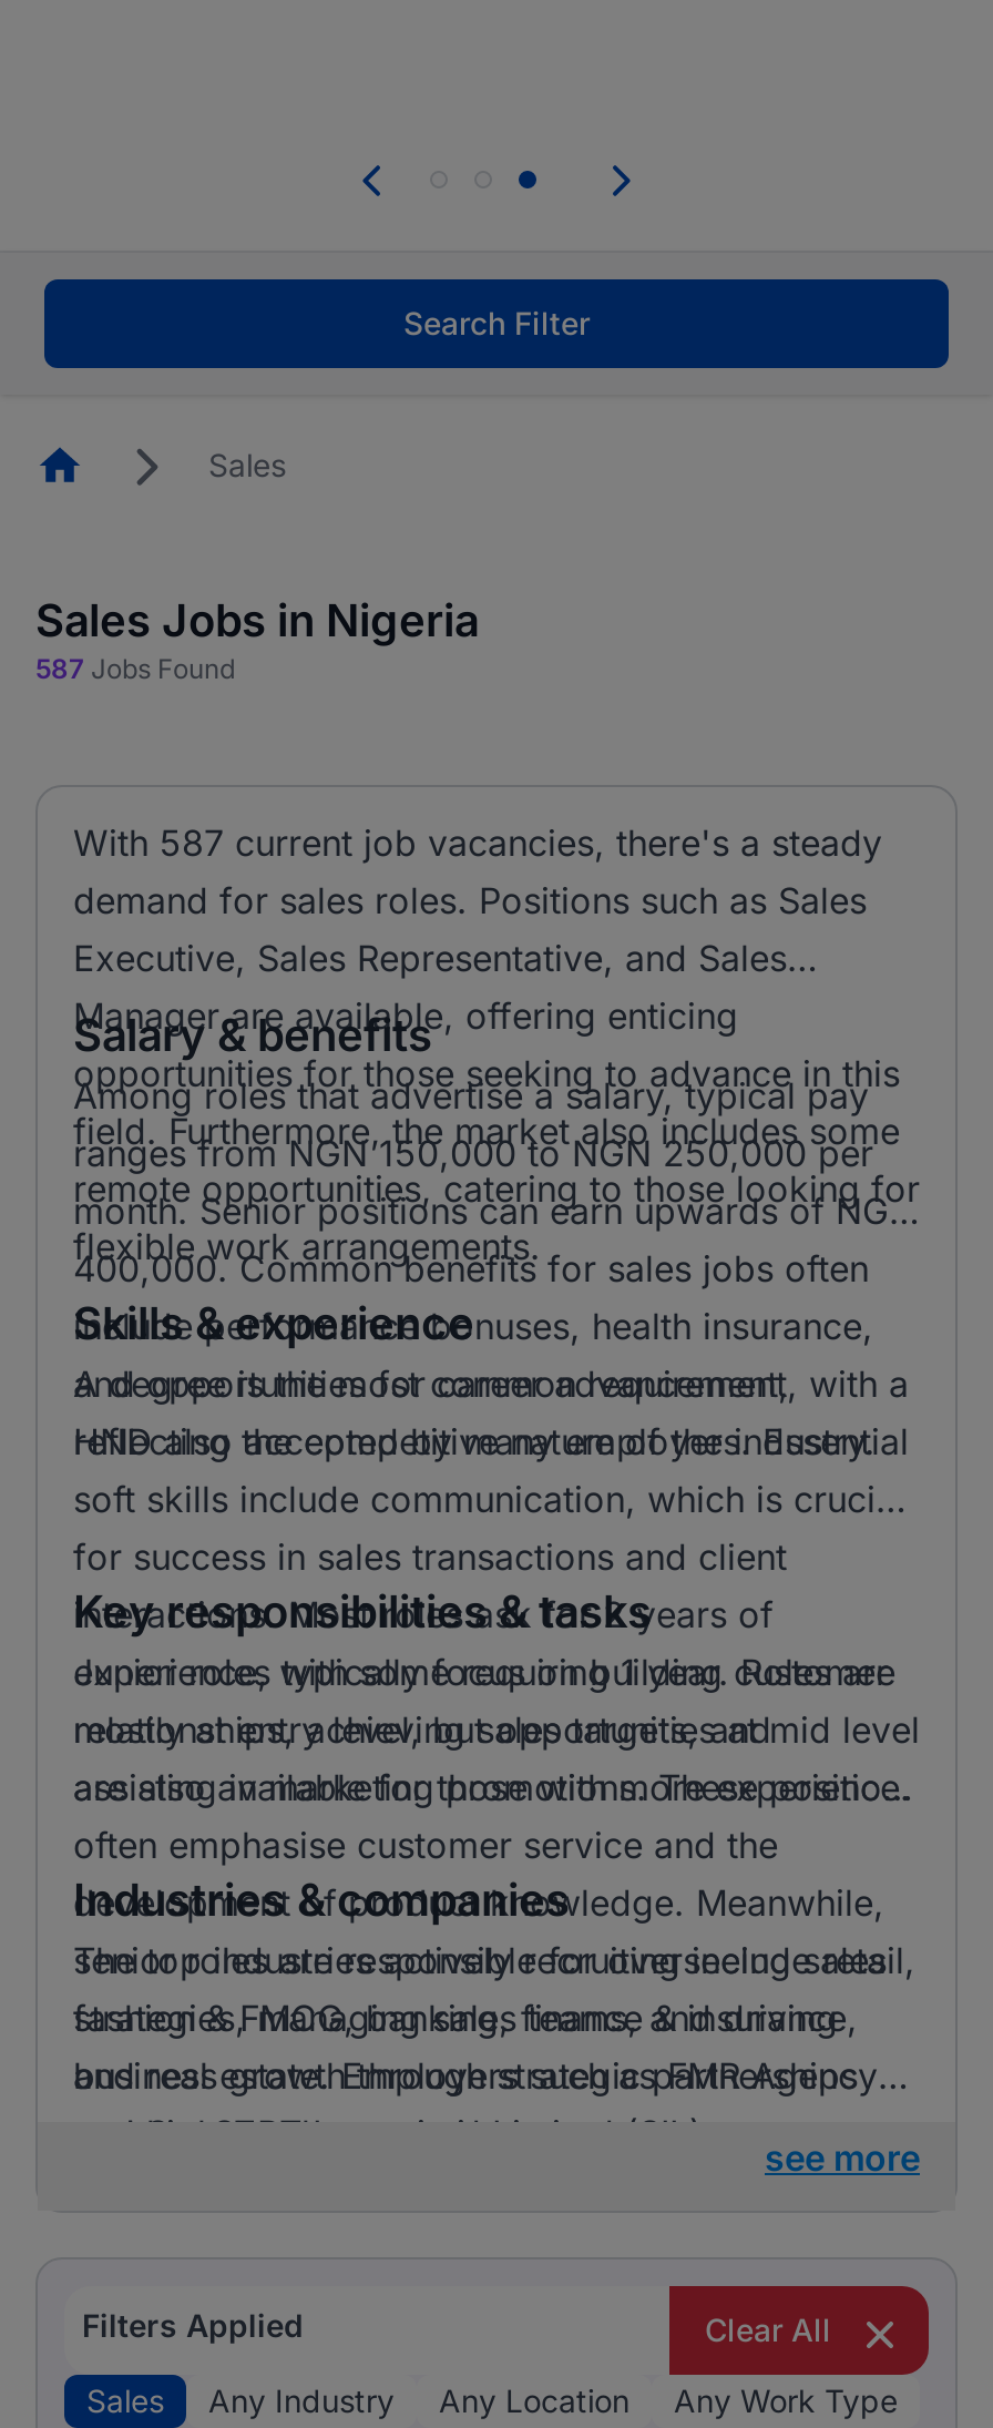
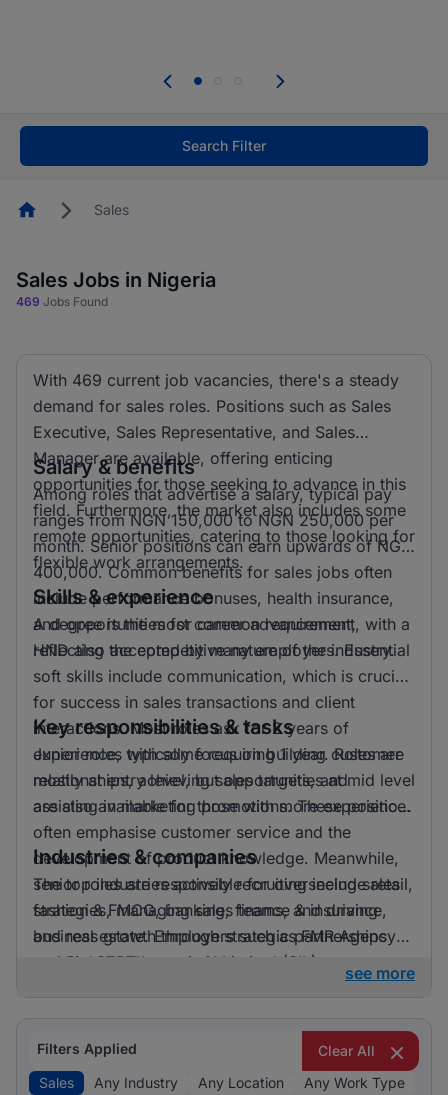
[35,652,235,685] 587 Jobs Found -> [16,294,108,309] 469 Jobs Found
[73,820,882,865] With 587 current job vacancies, there's a steady -> [33,370,399,390] With 469 current job vacancies, there's a steady

